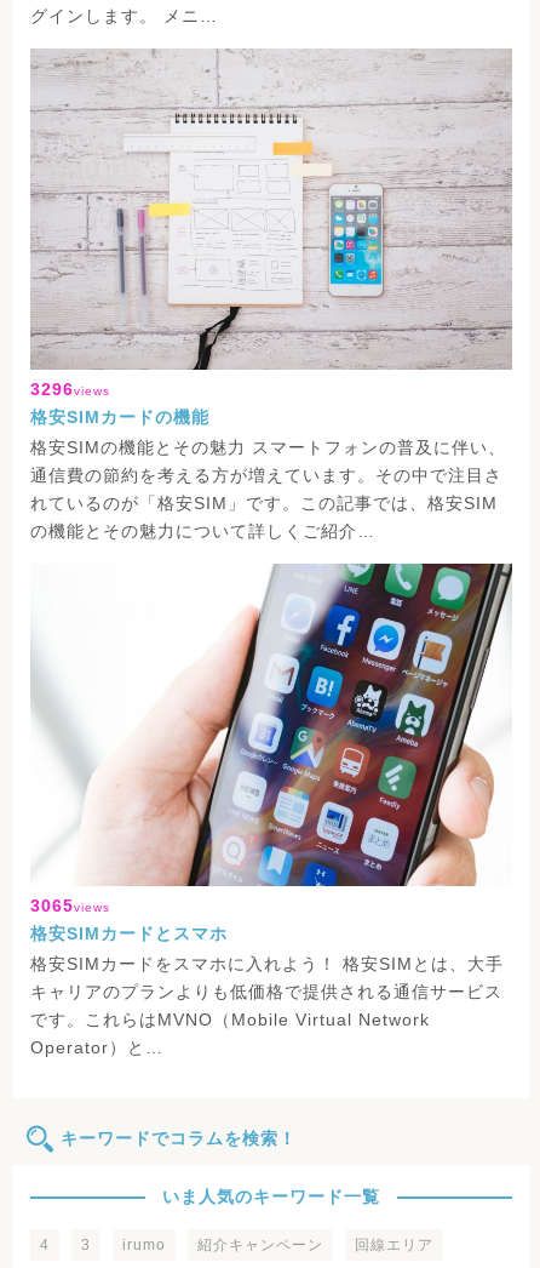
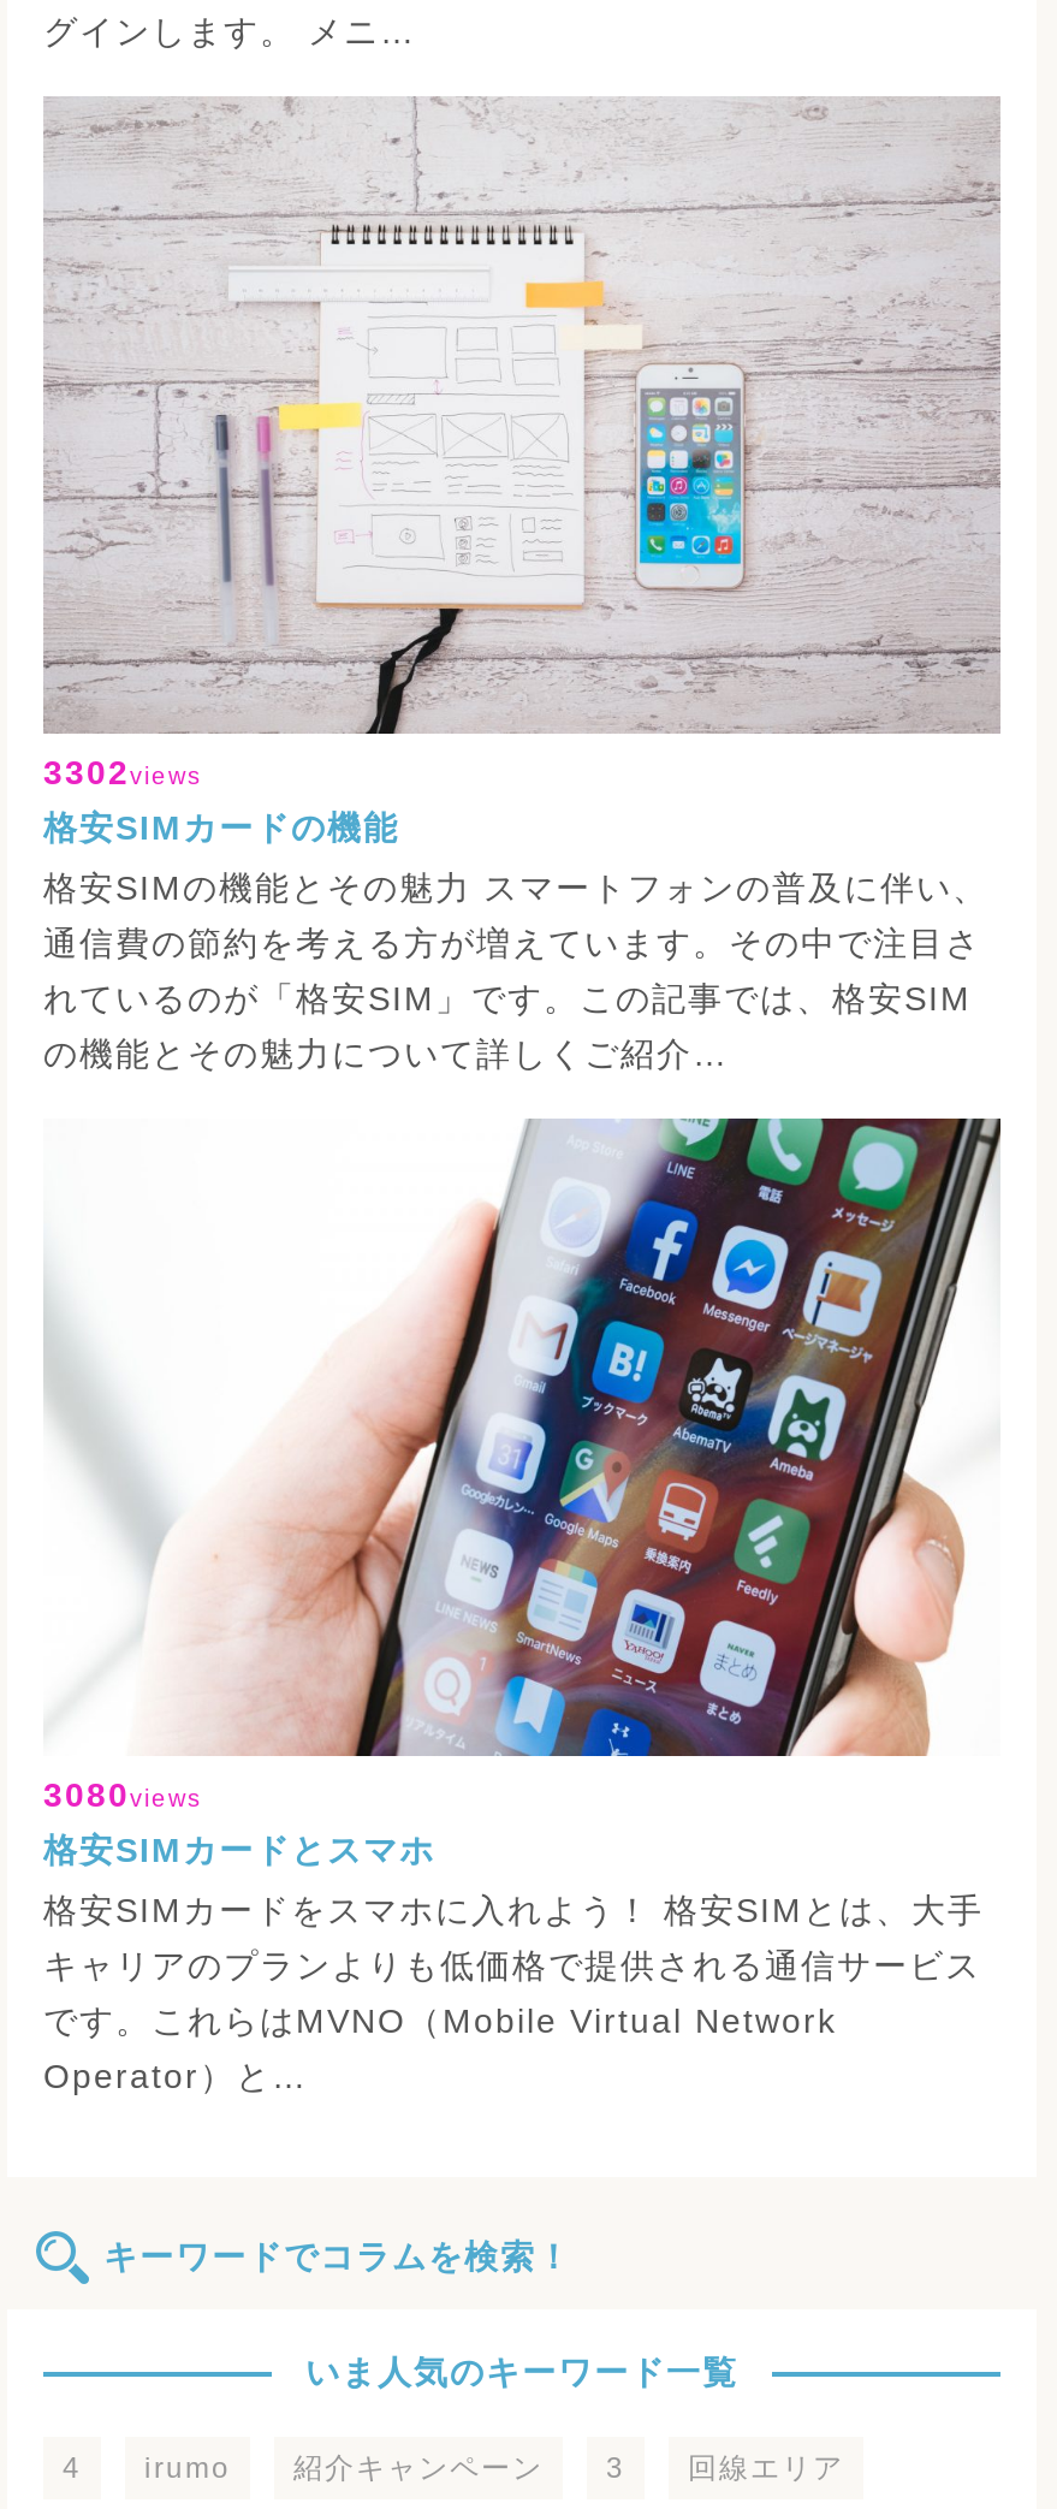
[30,380,110,399] 3296views -> [43,753,202,792] 3302views
[30,896,110,915] 3065views -> [43,1776,202,1815] 3080views
[81,1236,91,1253] 3 -> none
none -> [606,2452,625,2486] 3

